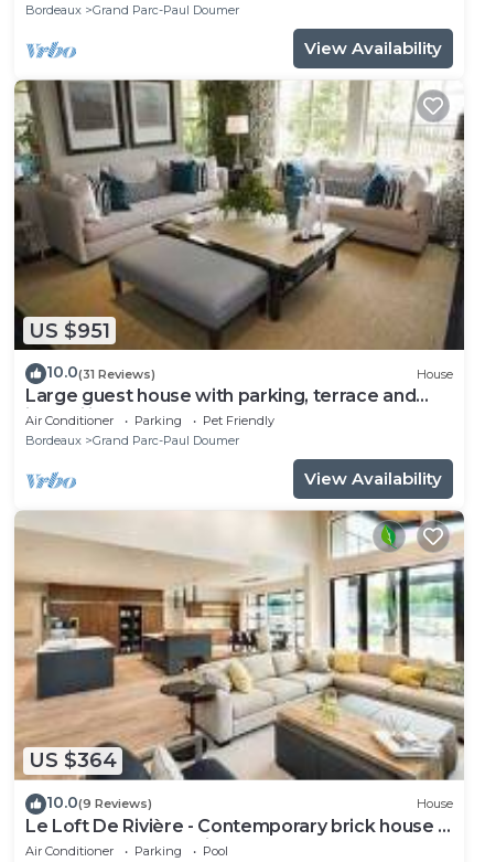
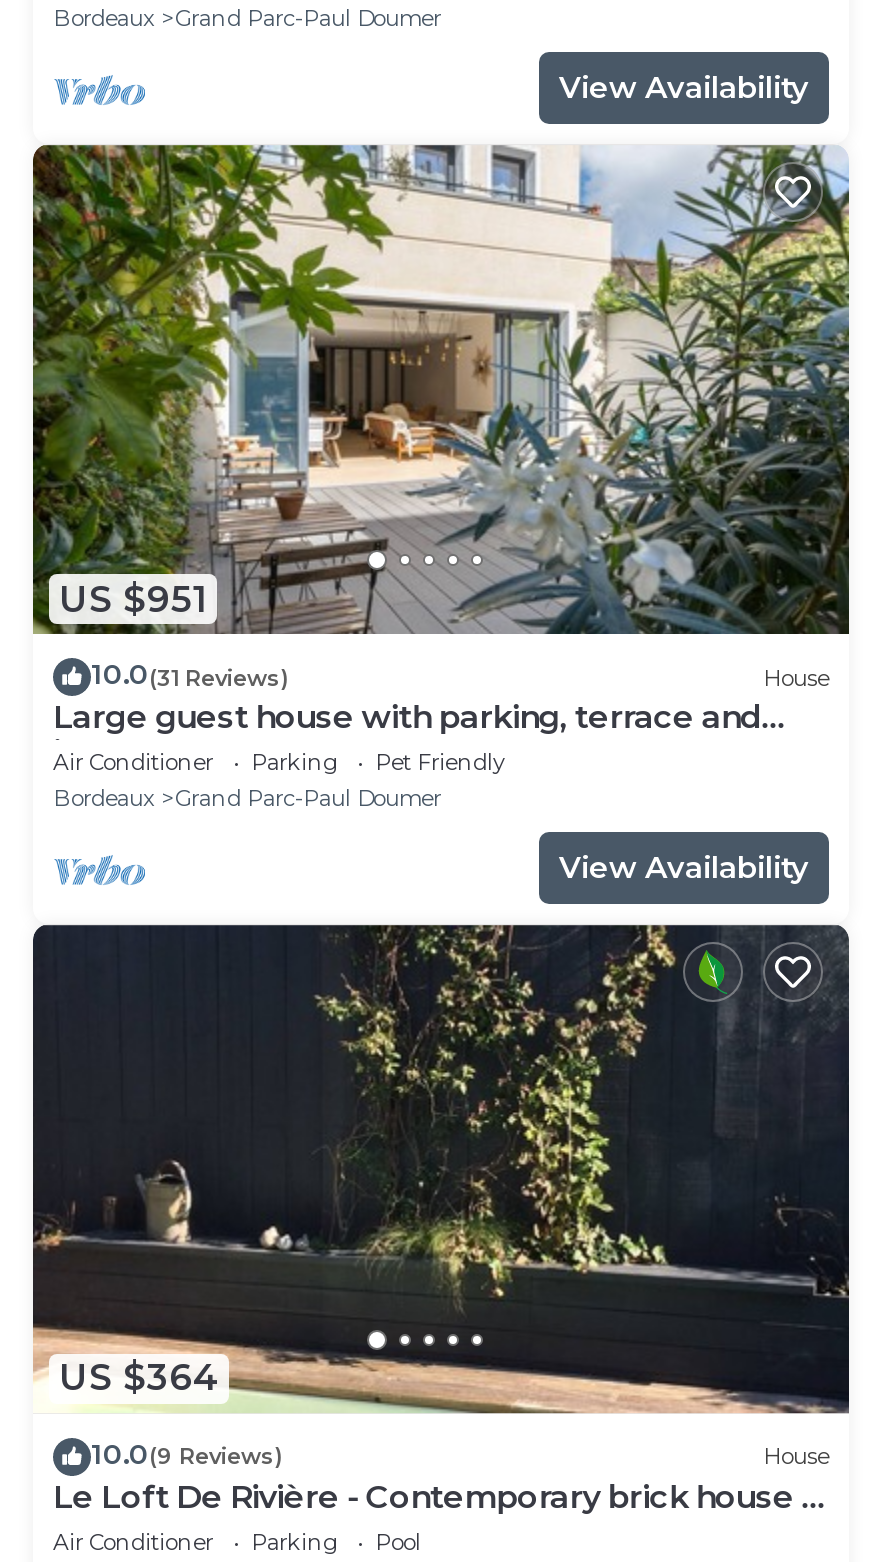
[13,79,465,351] [image] -> [31,144,851,636] [image]
[13,510,465,781] [image] -> [31,922,851,1414] [image]

